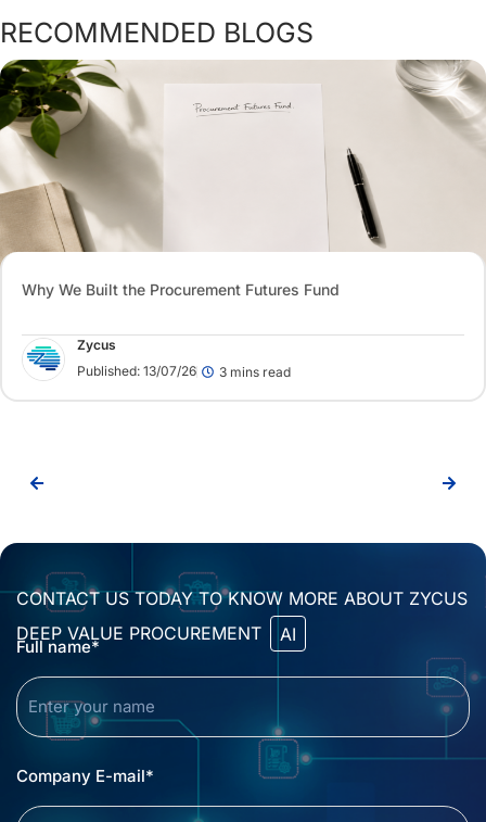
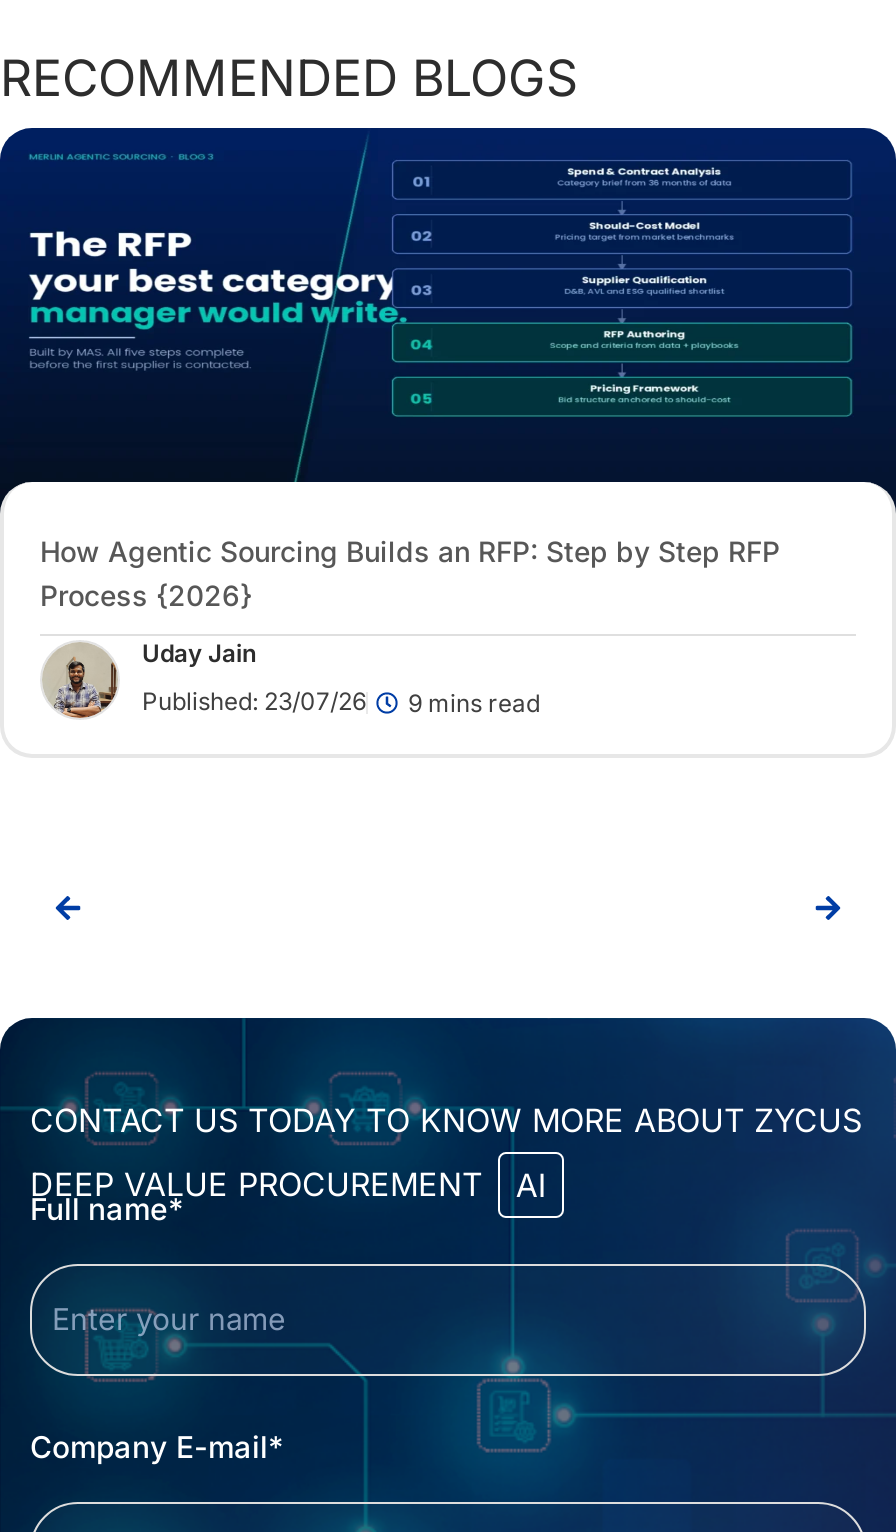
[3,59,483,299] [image] | Why We Built the Procurement Futures Fund -> [6,126,890,612] [image] | How Agentic Sourcing Builds an RFP: Step by Step RFP | Process {2026}
[24,337,116,380] [image] | Zycus -> [42,638,256,720] [image] | Uday Jain
[77,363,291,380] Published: 13/07/26 | 3 mins read -> [142,686,540,718] Published: 23/07/26 | 9 mins read

